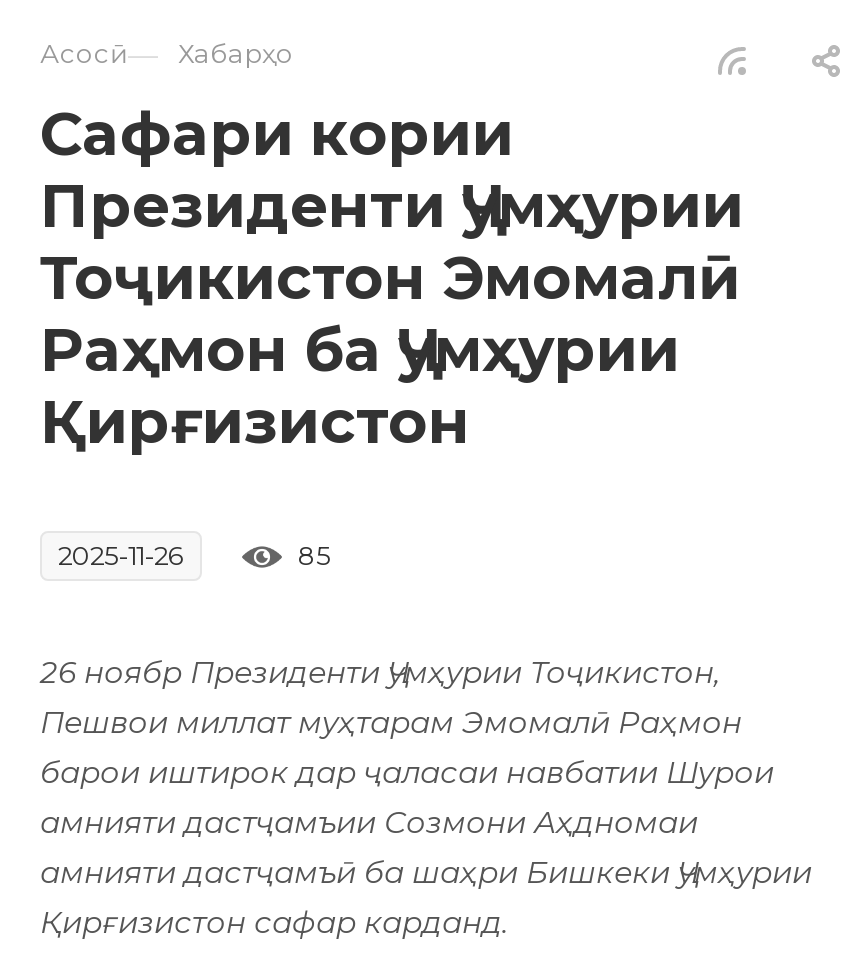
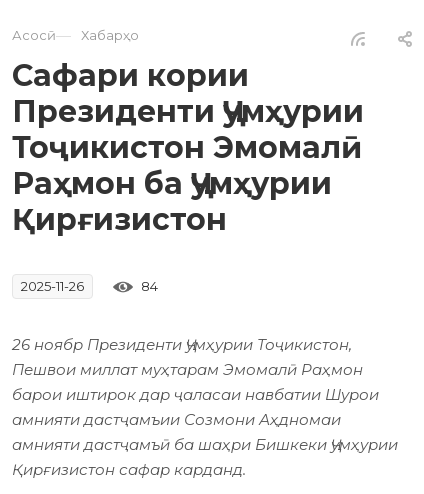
[292,538,330,570] 85 -> [138,278,158,294] 84

